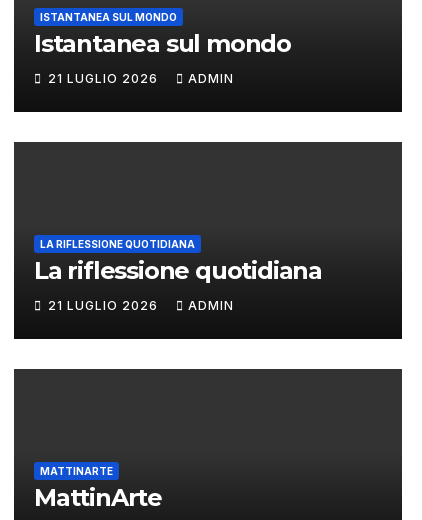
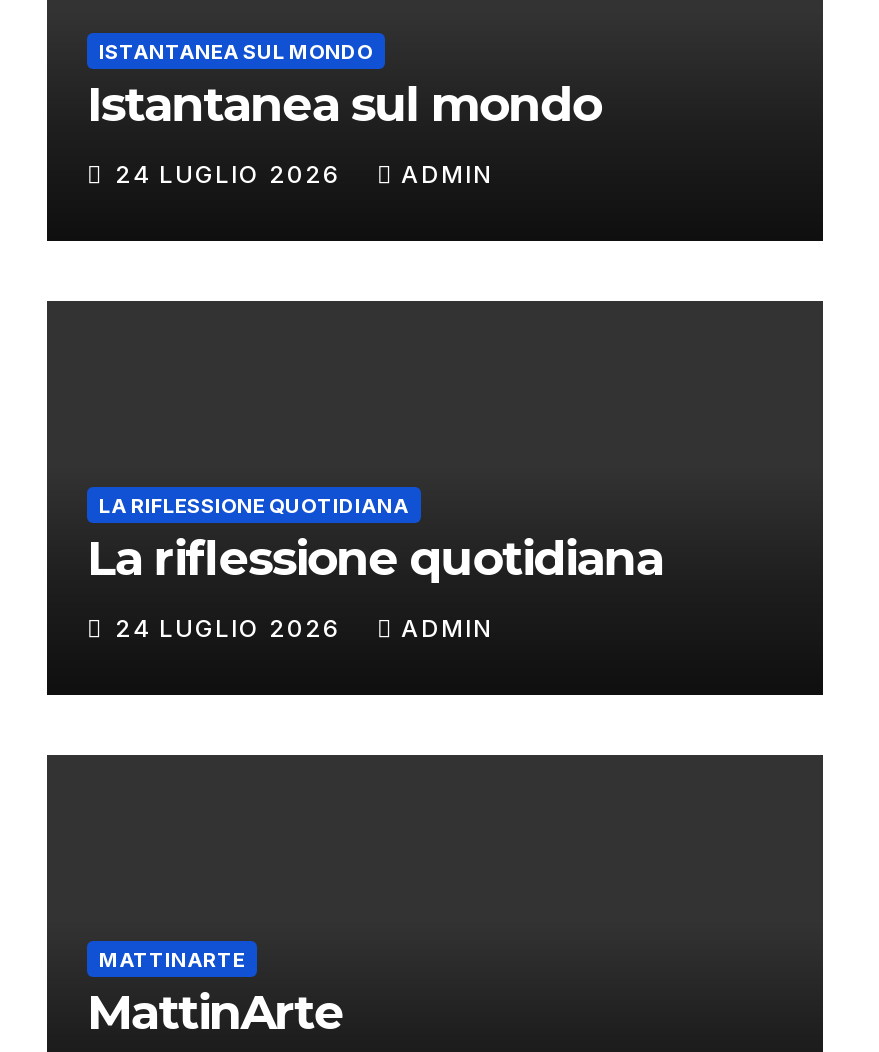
[48,71,234,86] 21 LUGLIO 2026 ADMIN -> [115,160,493,190] 24 LUGLIO 2026 ADMIN
[48,298,234,313] 21 LUGLIO 2026 ADMIN -> [115,614,493,644] 24 LUGLIO 2026 ADMIN

